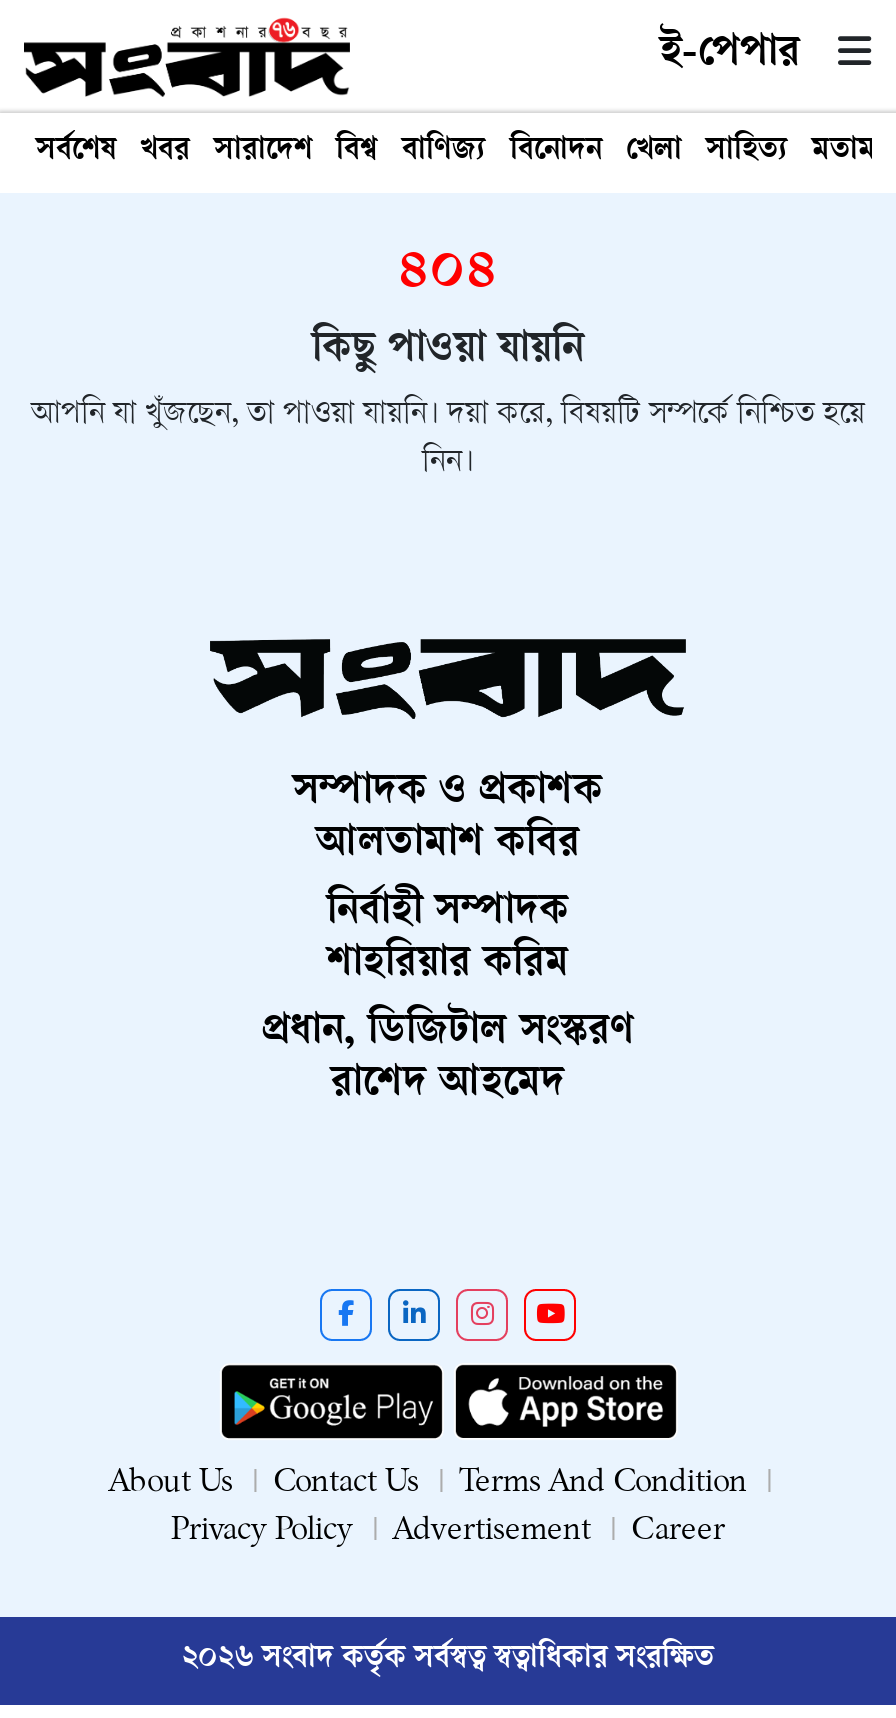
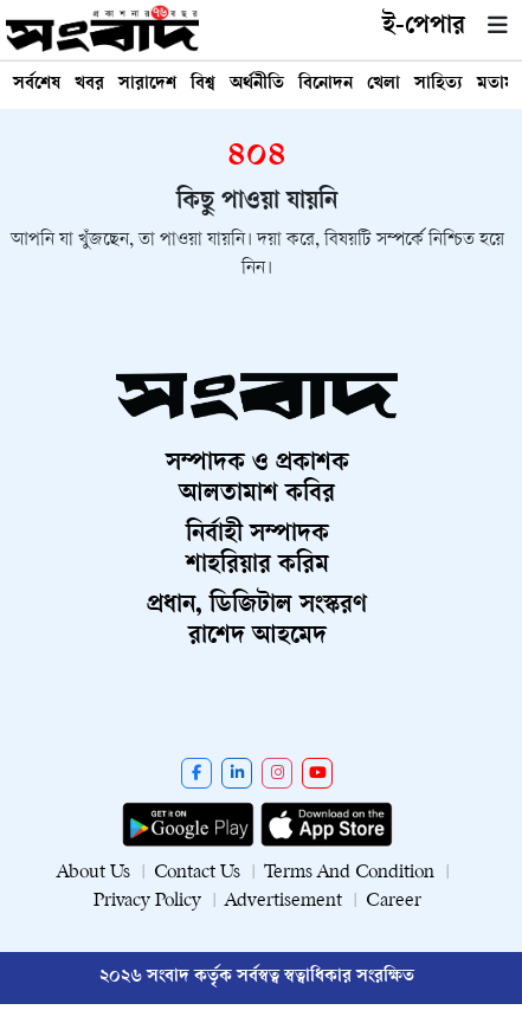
[402,135,486,169] বাণিজ্য -> [230,74,284,95] অর্থনীতি

